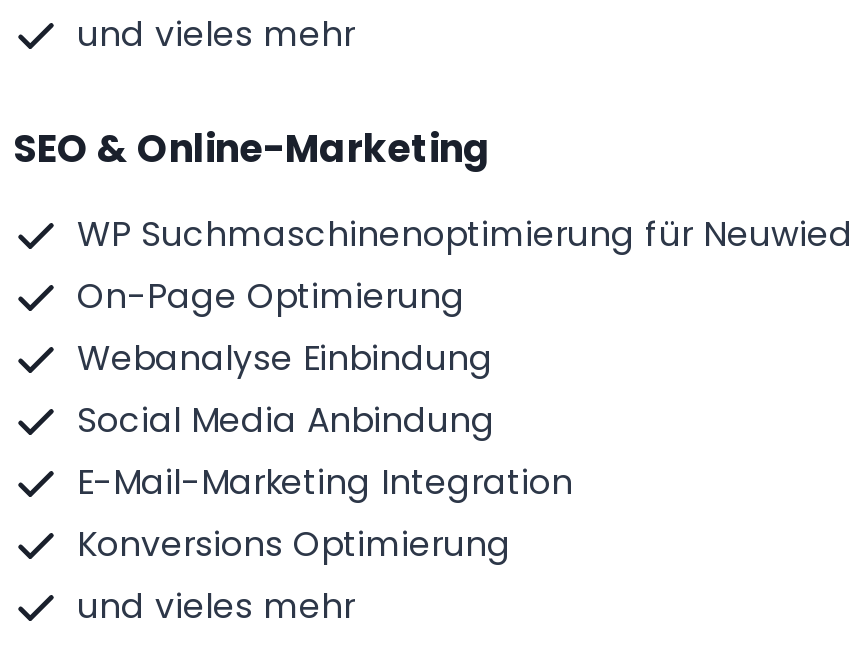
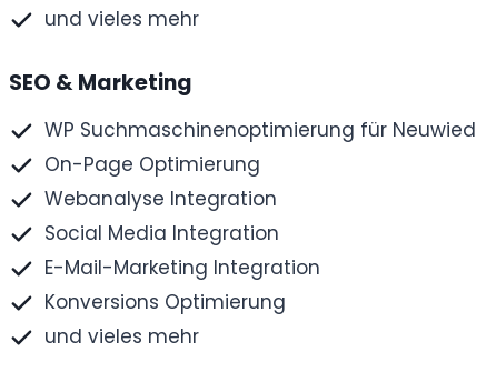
[13,121,491,175] SEO & Online-Marketing -> [9,67,192,97] SEO & Marketing
[77,334,493,382] Webanalyse Einbindung -> [44,186,277,212] Webanalyse Integration
[77,396,495,444] Social Media Anbindung -> [44,220,279,247] Social Media Integration

